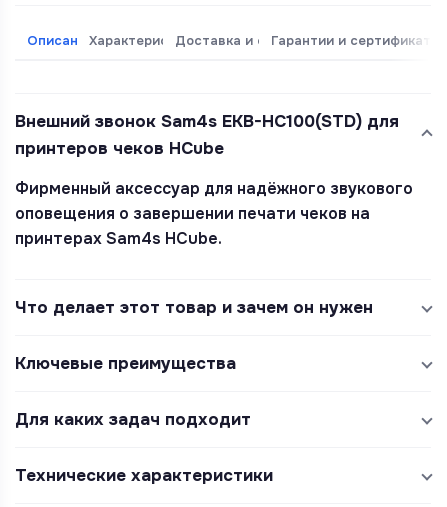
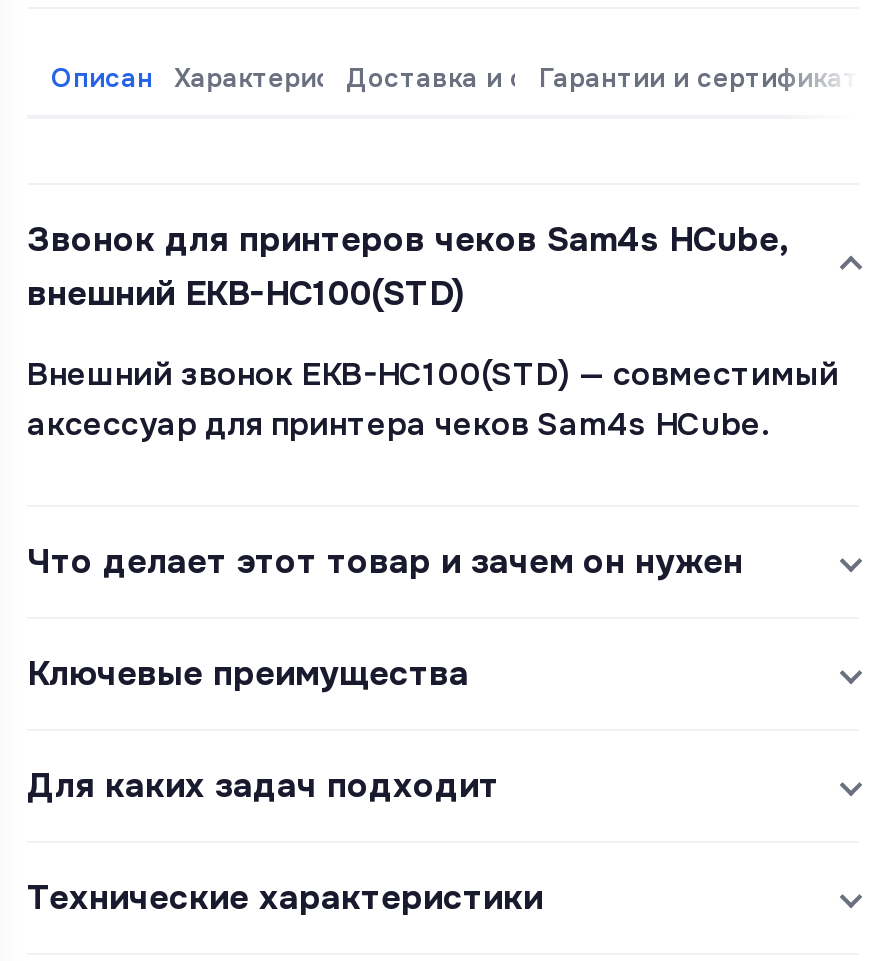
[15,111,399,159] Внешний звонок Sam4s EKB-HC100(STD) для | принтеров чеков HCube -> [27,219,787,315] Звонок для принтеров чеков Sam4s HCube, | внешний EKB-HC100(STD)
[15,178,413,249] Фирменный аксессуар для надёжного звукового | оповещения о завершении печати чеков на | принтерах Sam4s HCube. -> [27,353,839,445] Внешний звонок EKB-HC100(STD) — совместимый | аксессуар для принтера чеков Sam4s HCube.

